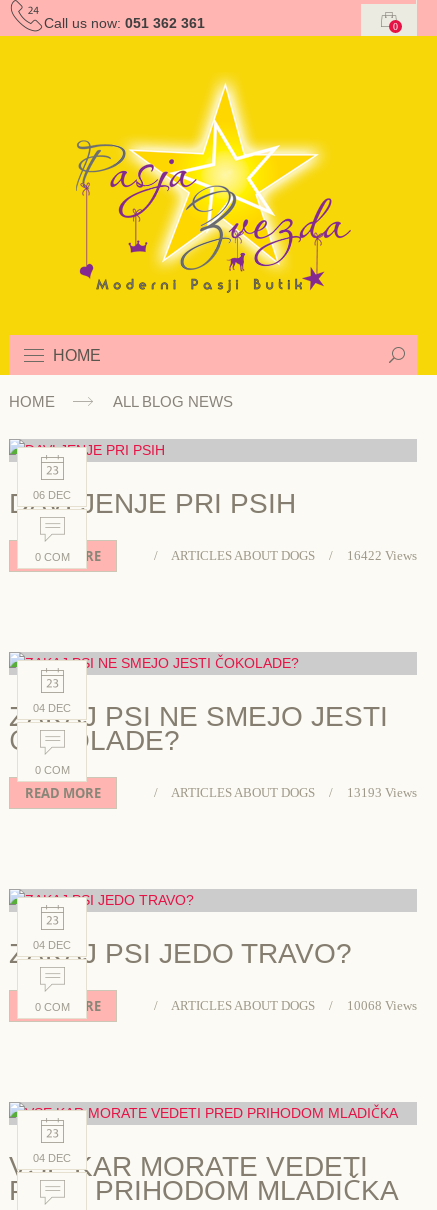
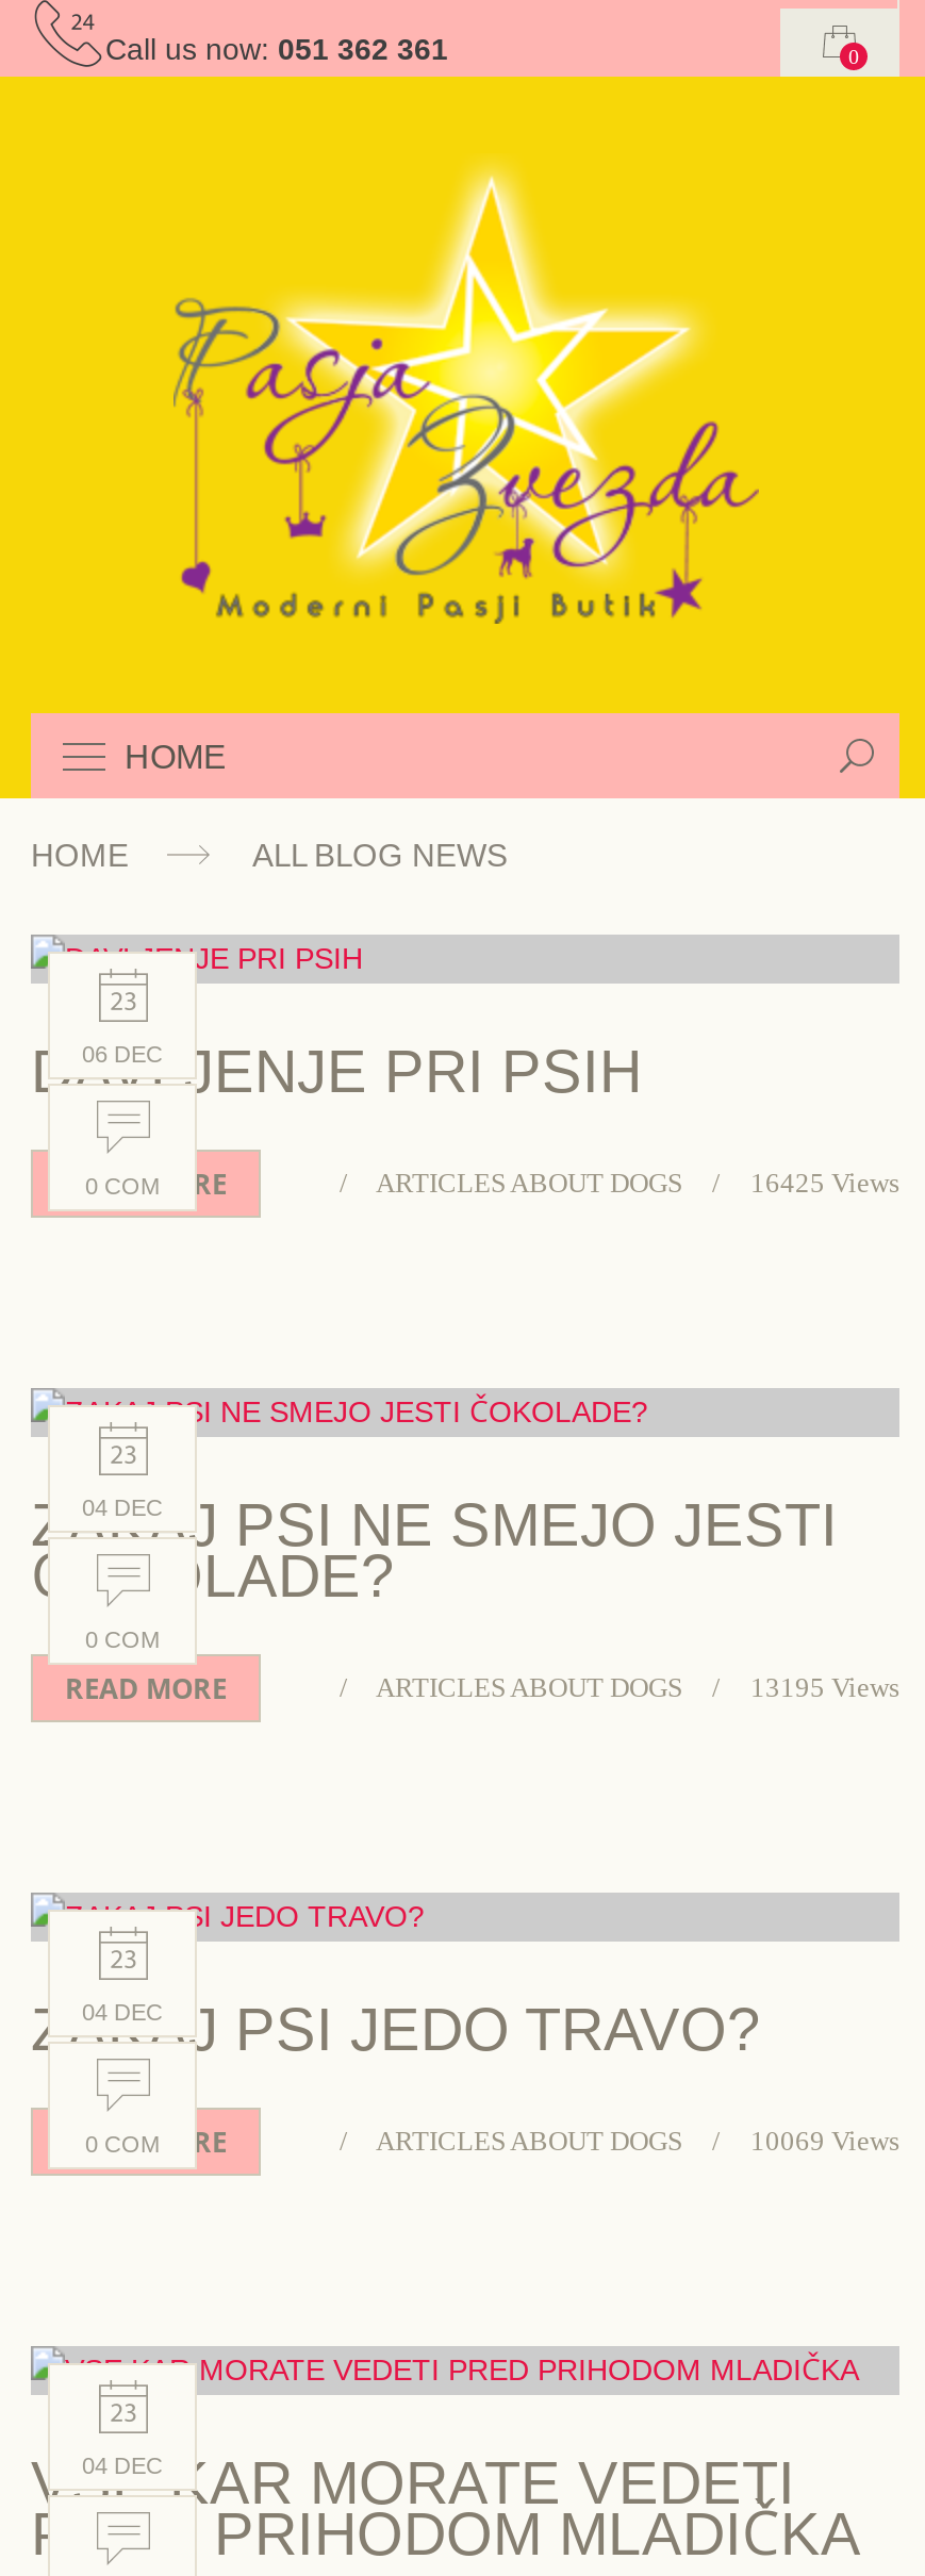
[347,548,417,563] 16422 Views -> [750,1167,899,1199] 16425 Views
[347,785,417,800] 13193 Views -> [750,1671,899,1703] 13195 Views
[347,998,417,1013] 10068 Views -> [750,2125,899,2157] 10069 Views

